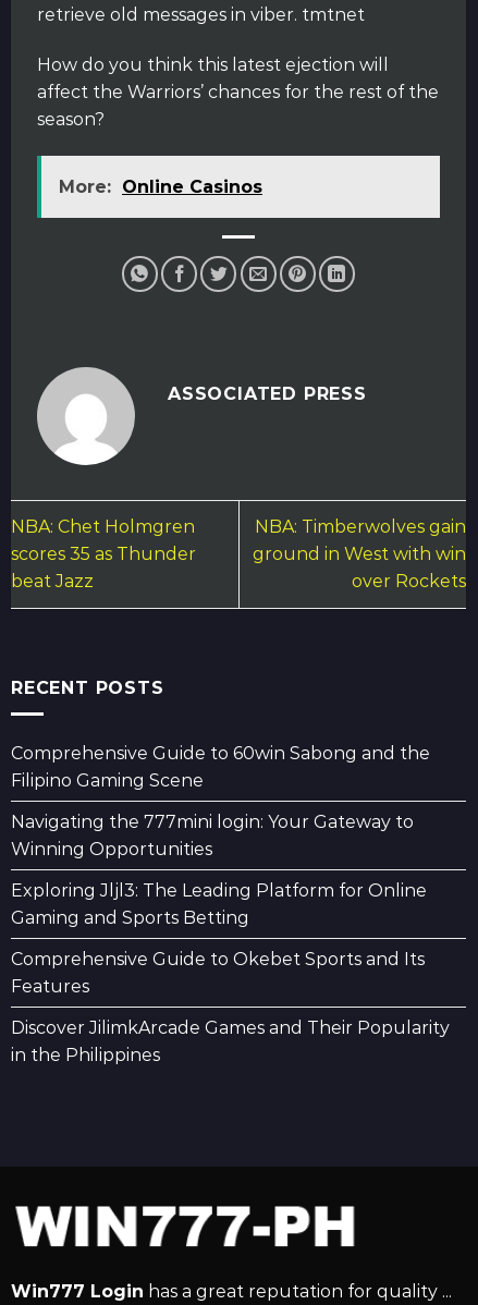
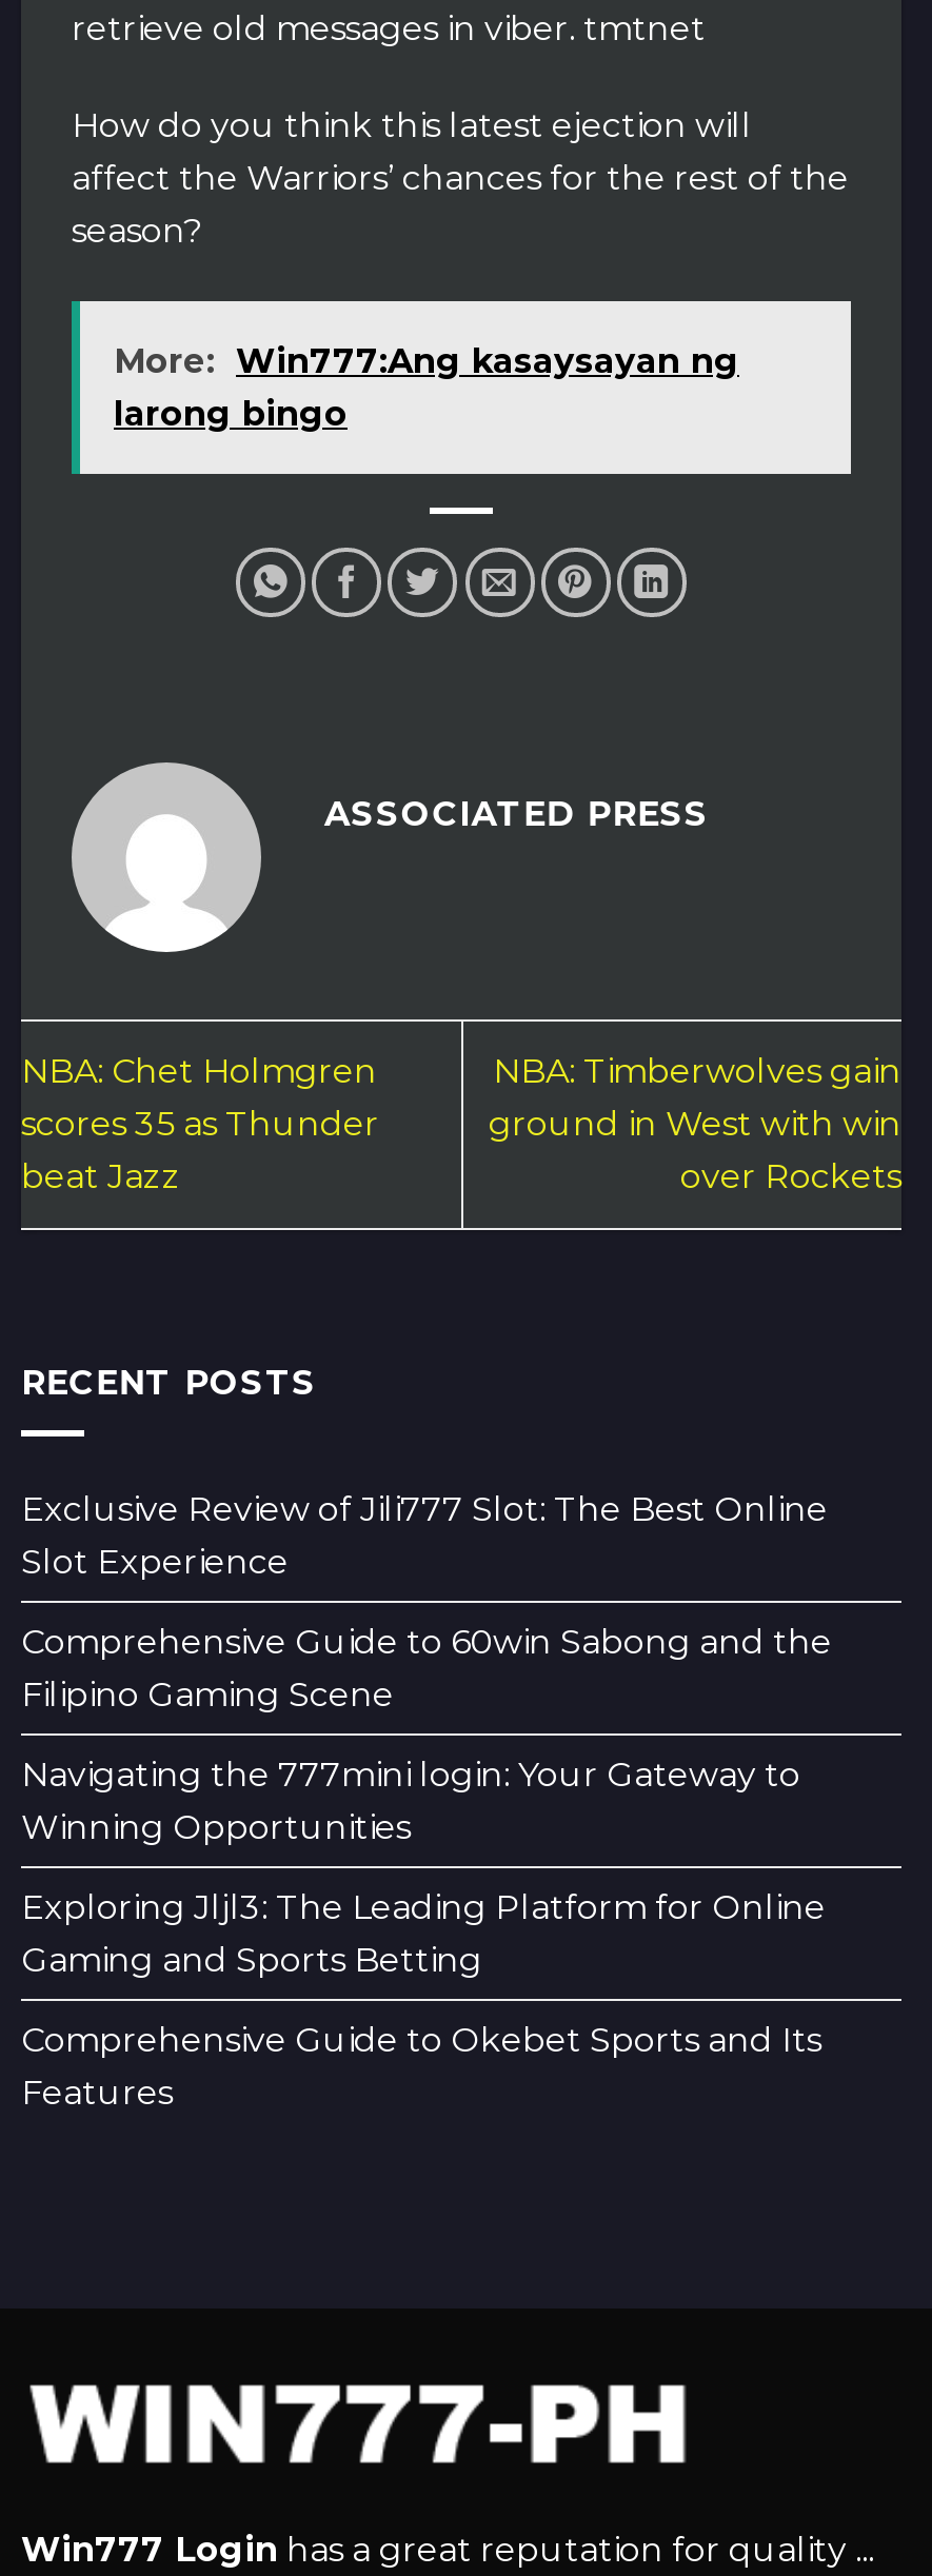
[59,176,262,197] More: Online Casinos -> [114,341,739,434] More: Win777:Ang kasaysayan ng | larong bingo
none -> [21,1489,828,1582] Exclusive Review of Jili777 Slot: The Best Online | Slot Experience
moved [11,743,430,997] -> [21,1622,832,2113]: Comprehensive Guide to 60win Sabong and the | Filipino Gaming Scene | Navigating the 777mini login: Your Gateway to | Winning Opportunities | Exploring Jljl3: The Leading Platform for Online | Gaming and Sports Betting | Comprehensive Guide to Okebet Sports and Its | Features
[11,1018,450,1065] Discover JilimkArcade Games and Their Popularity | in the Philippines -> none

